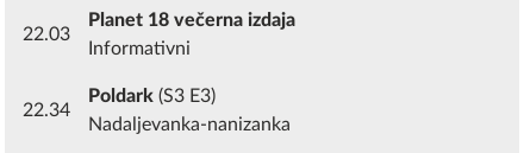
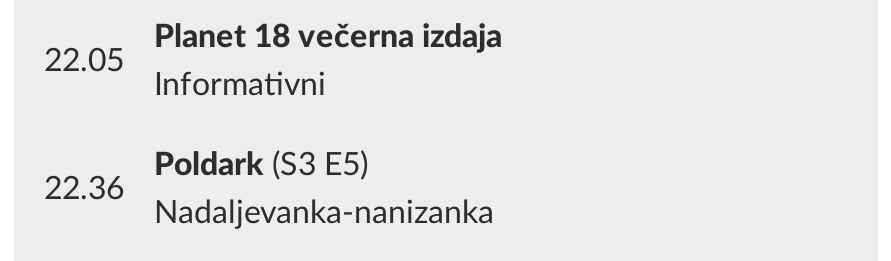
[23,25,70,44] 22.03 -> [44,45,124,77] 22.05
[88,87,216,106] Poldark (S3 E3) -> [154,149,368,181] Poldark (S3 E5)
[23,101,70,120] 22.34 -> [44,173,124,205] 22.36

